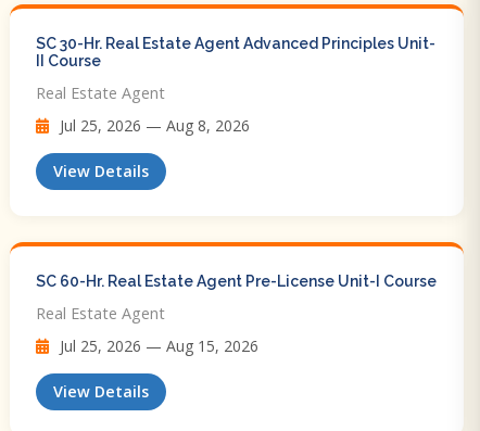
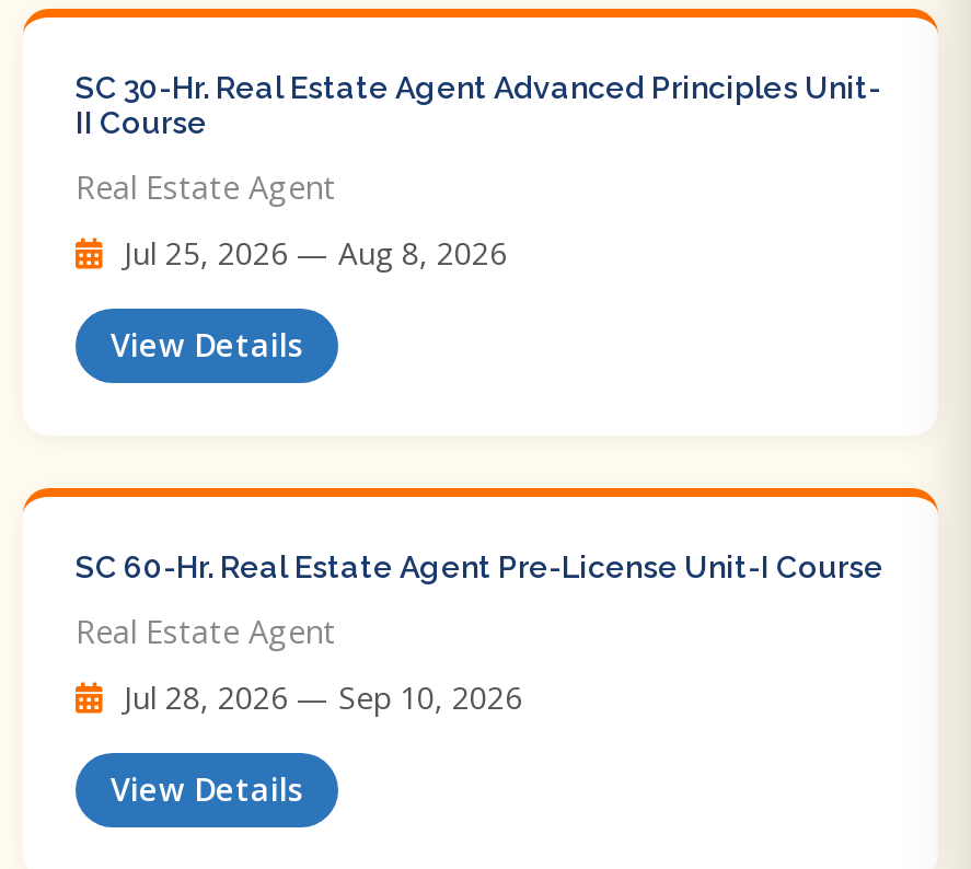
[55,335,258,356] Jul 25, 2026 — Aug 15, 2026 -> [115,676,522,718] Jul 28, 2026 — Sep 10, 2026

